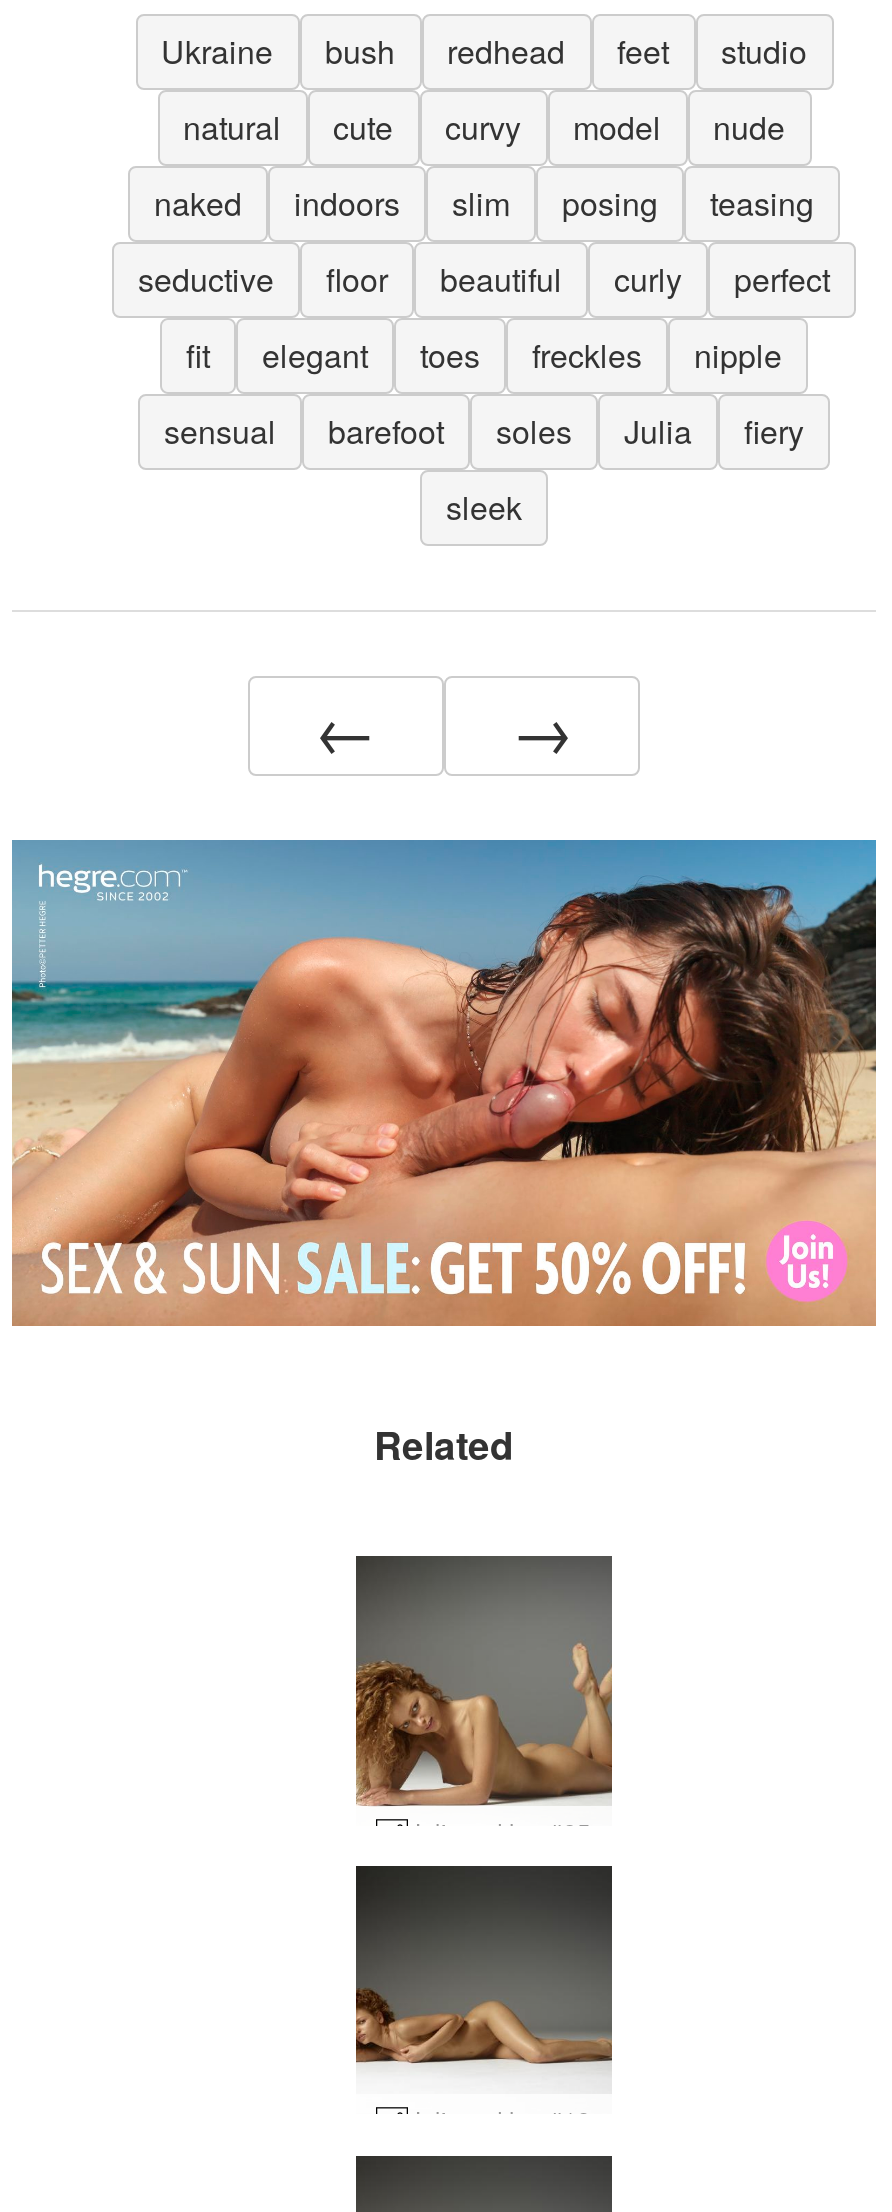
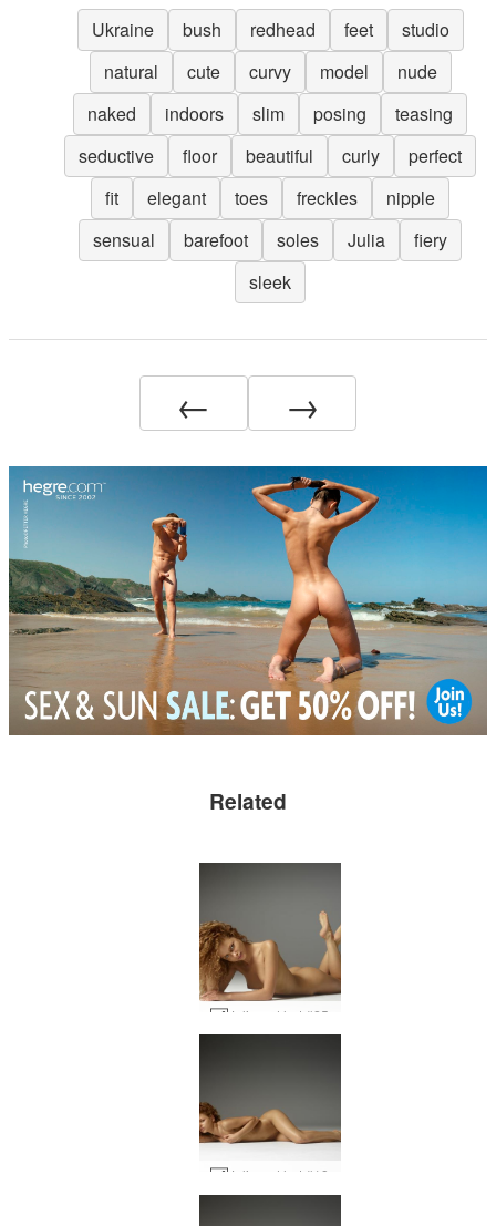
[10,840,878,1326] [image] -> [8,467,488,735] [image]

